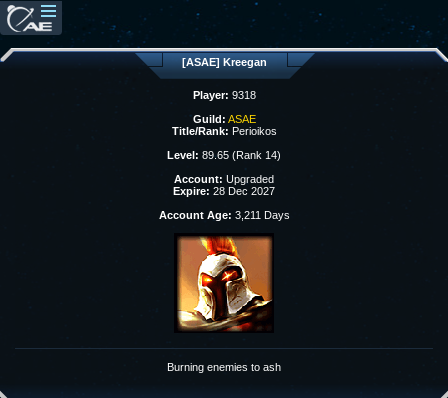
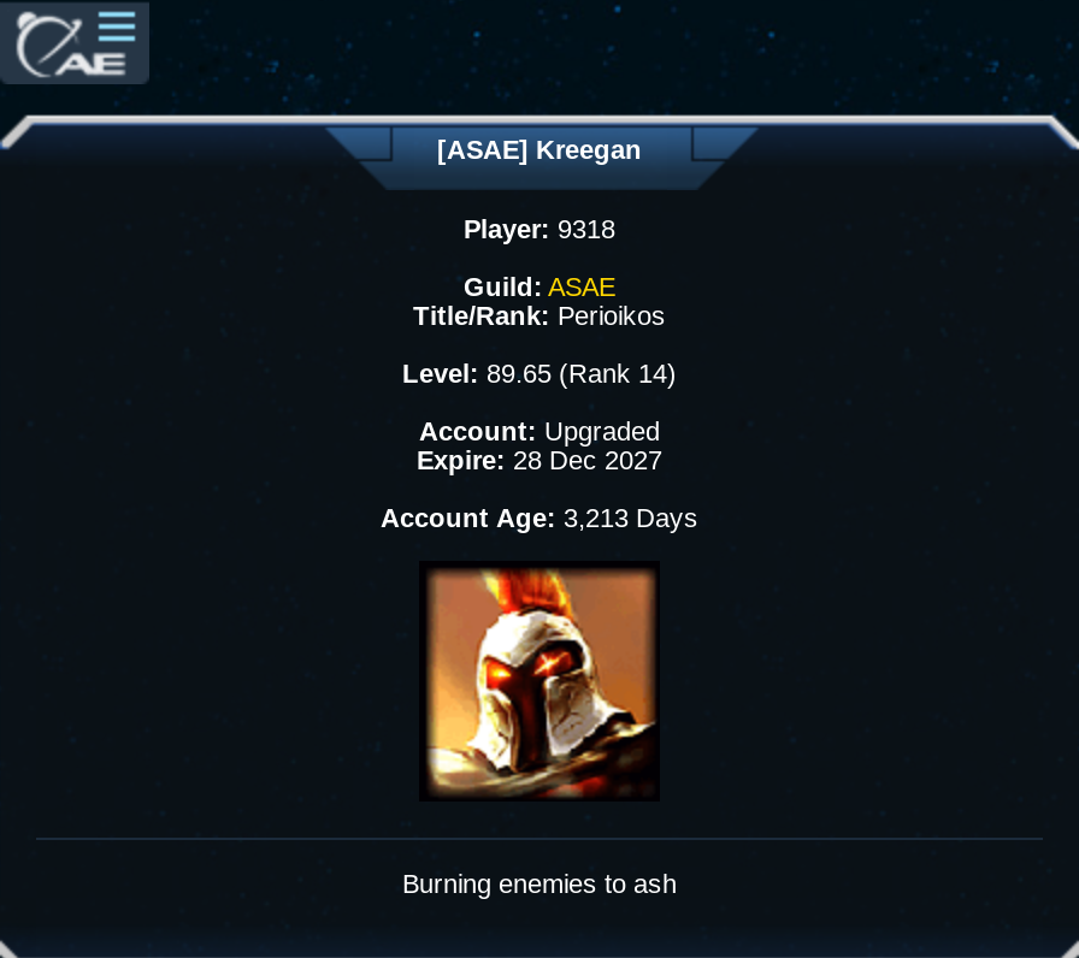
[158,209,289,221] Account Age: 3,211 Days -> [381,503,698,532] Account Age: 3,213 Days

